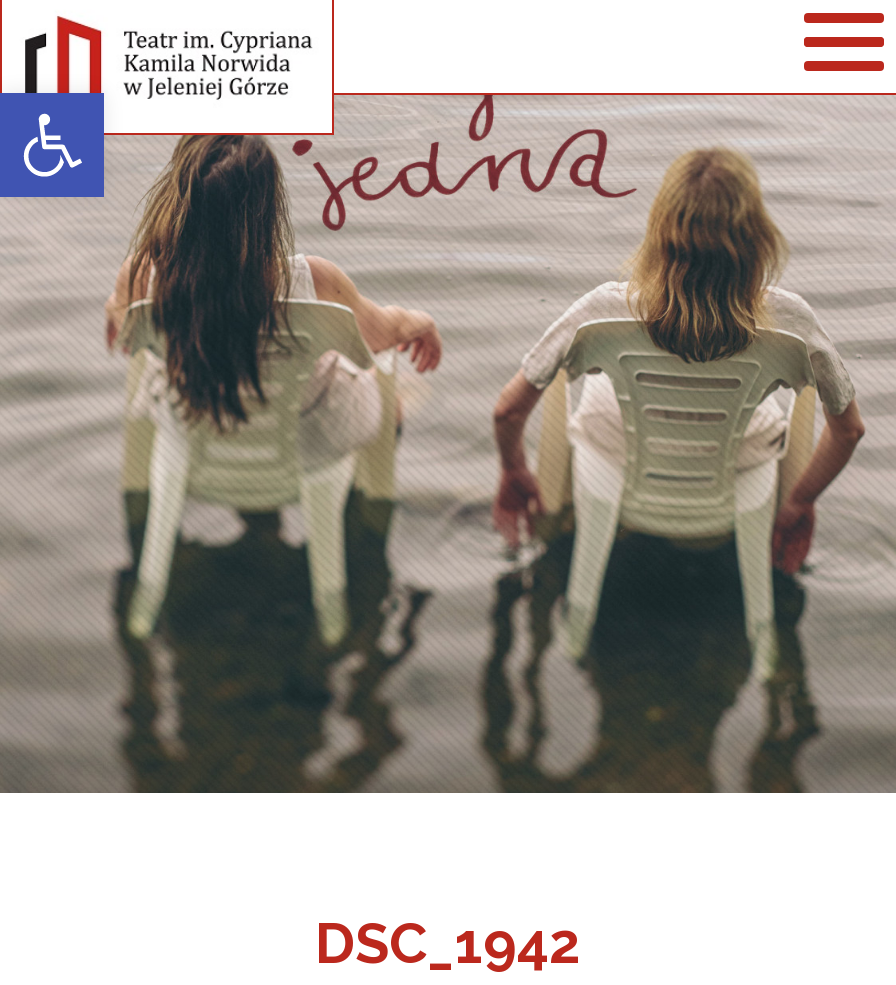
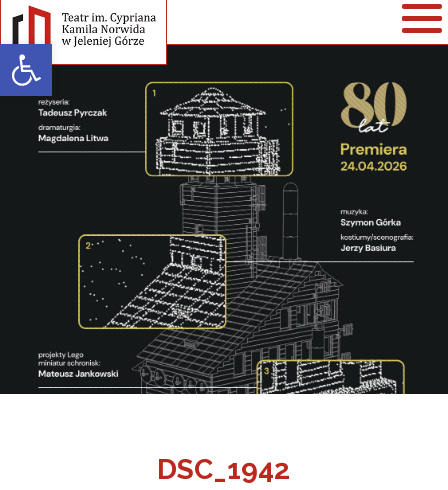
[6,93,890,795] [image] -> [3,44,445,395] [image]

